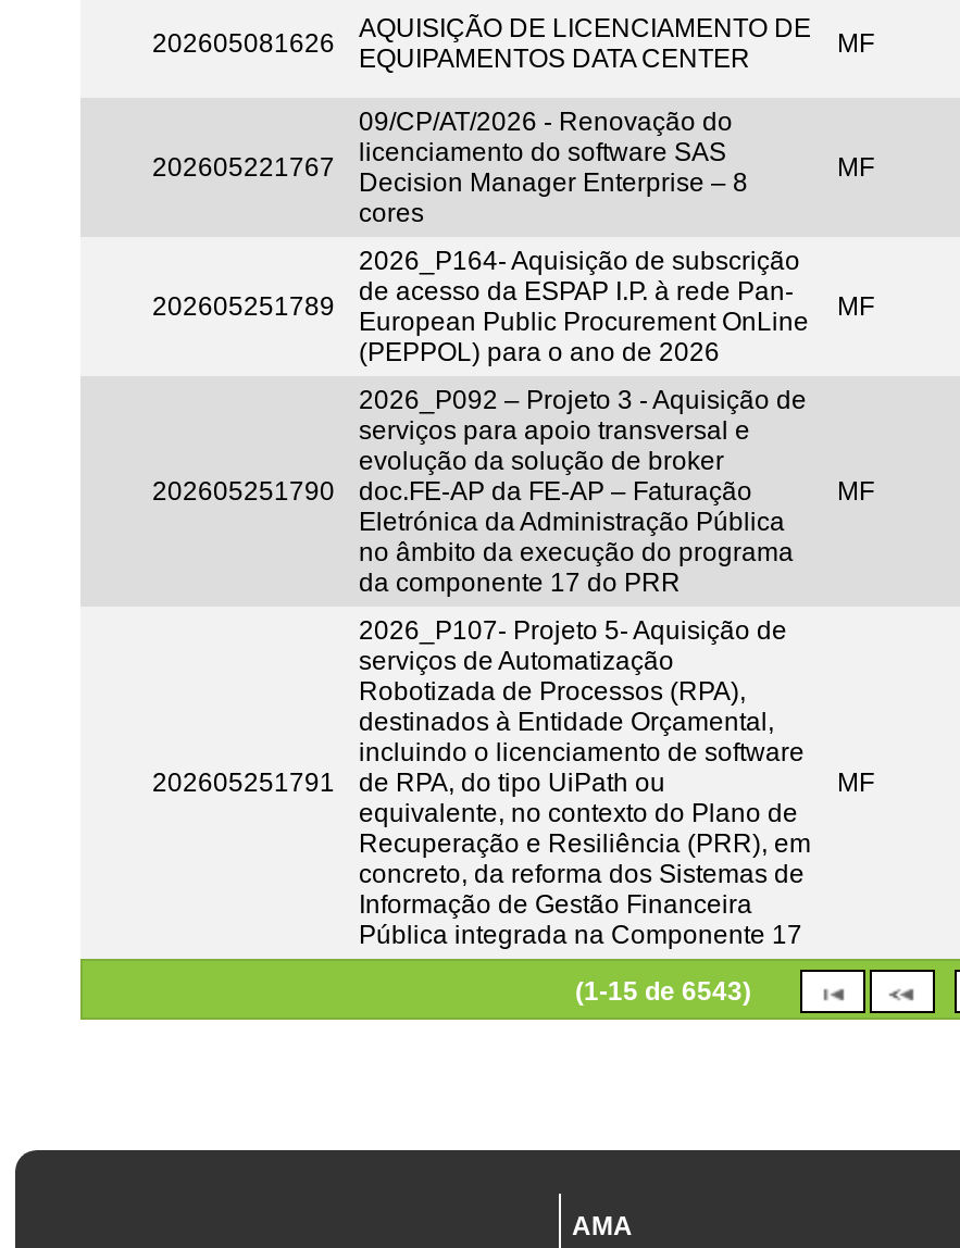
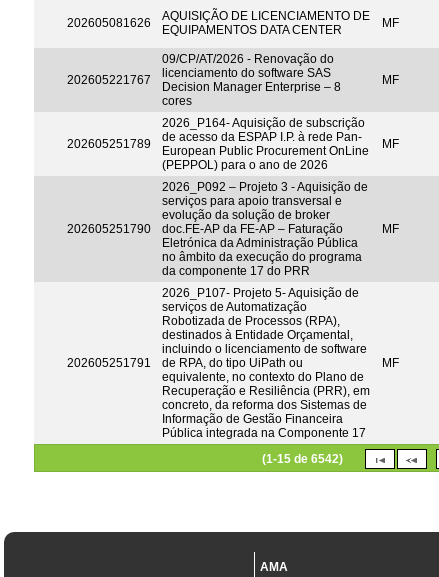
[575,977,751,1007] (1-15 de 6543) -> [261,452,342,466] (1-15 de 6542)

